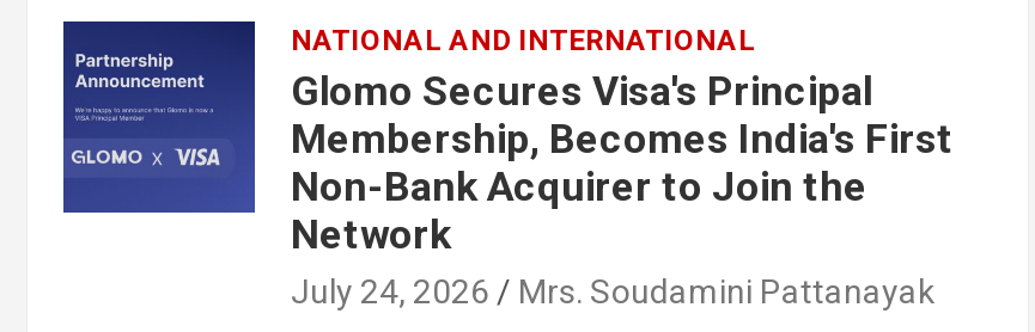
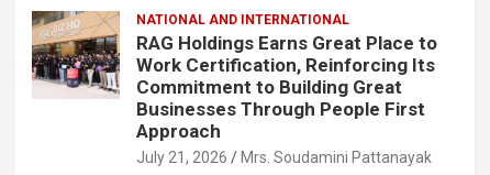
[61,19,954,309] [image] | Glomo Secures Visa's Principal | Membership, Becomes India's First | Non-Bank Acquirer to Join the | Network | July 24, 2026 -> [31,10,437,166] [image] | RAG Holdings Earns Great Place to | Work Certification, Reinforcing Its | Commitment to Building Great | Businesses Through People First | Approach | July 21, 2026

